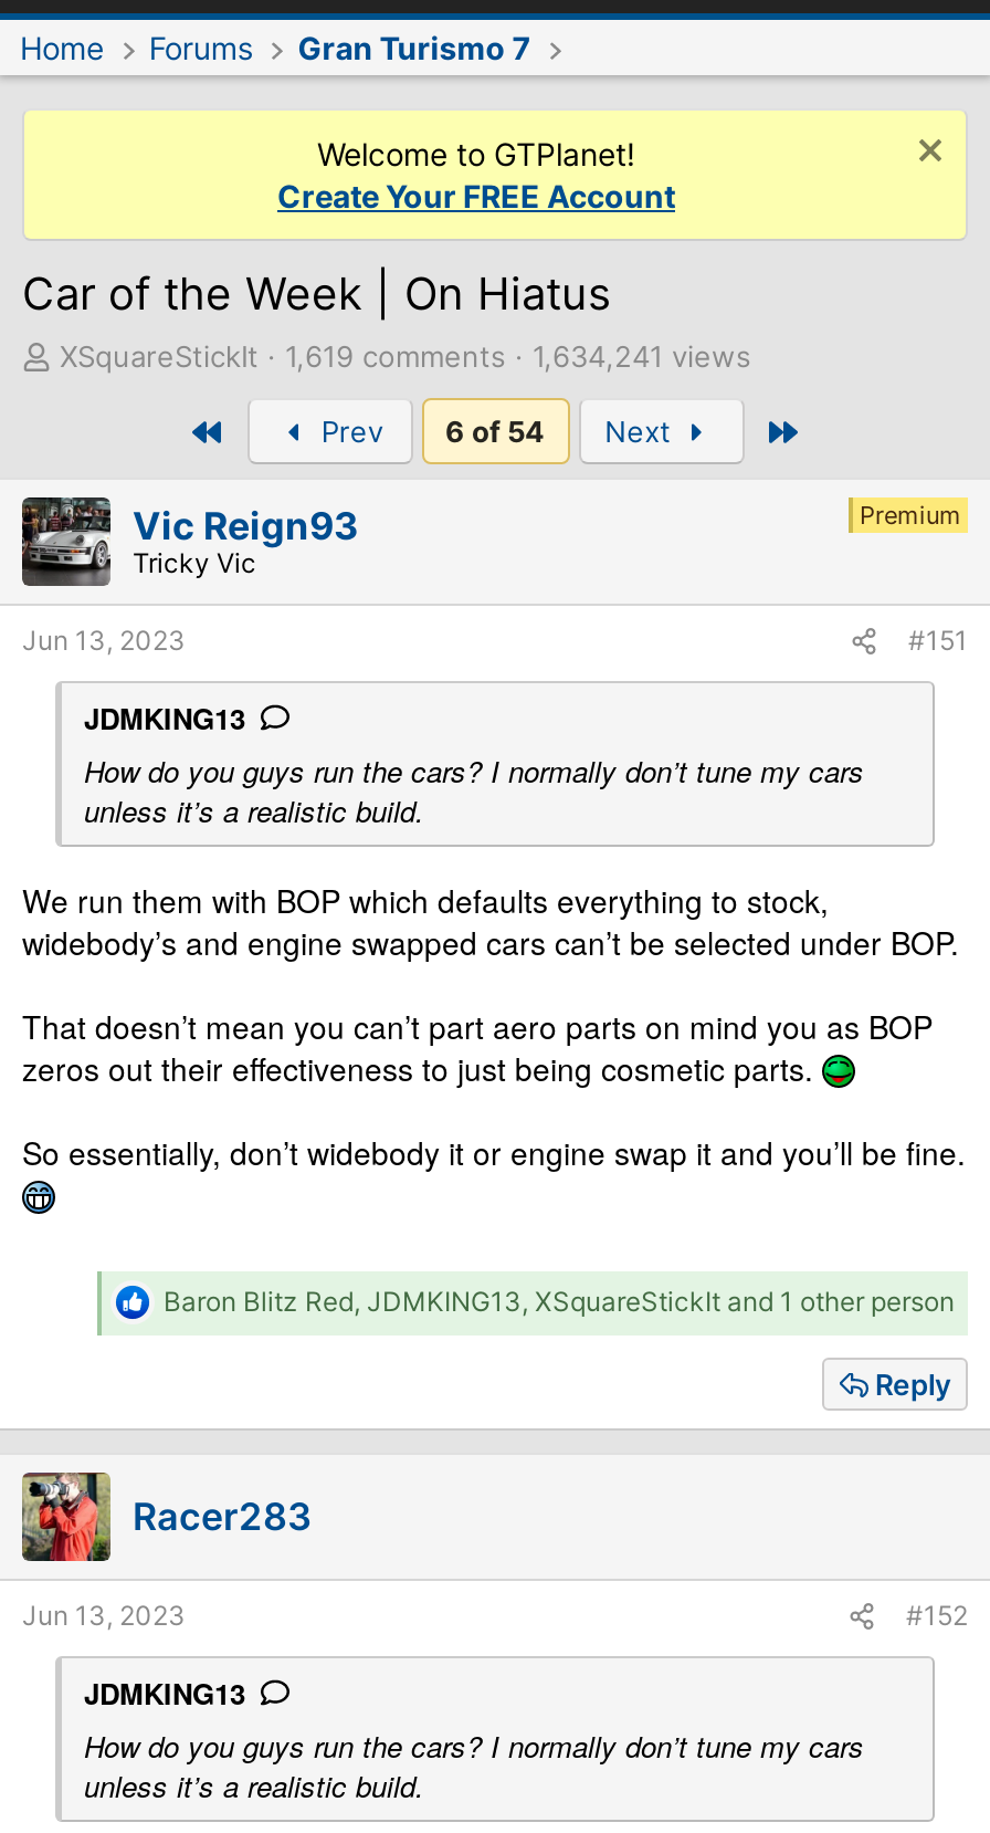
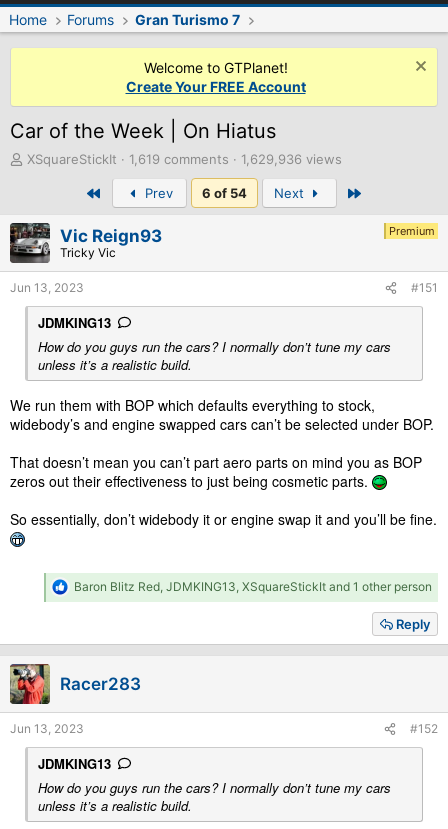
[285,338,751,374] 1,619 comments 1,634,241 views -> [129,151,342,167] 1,619 comments 1,629,936 views

